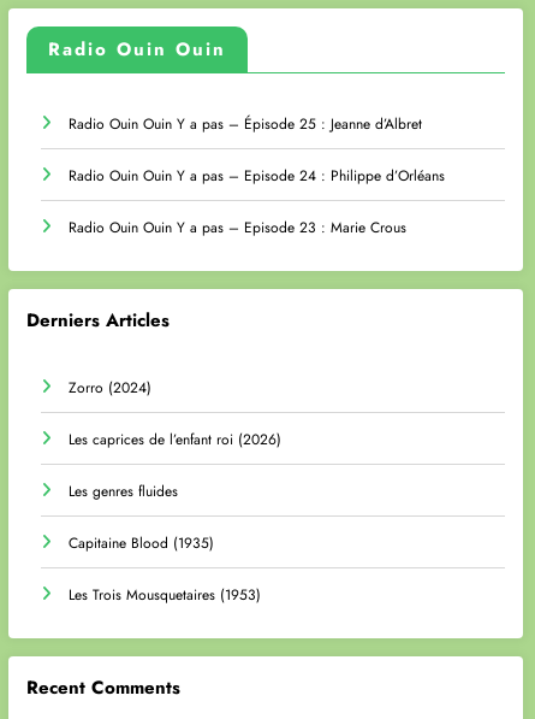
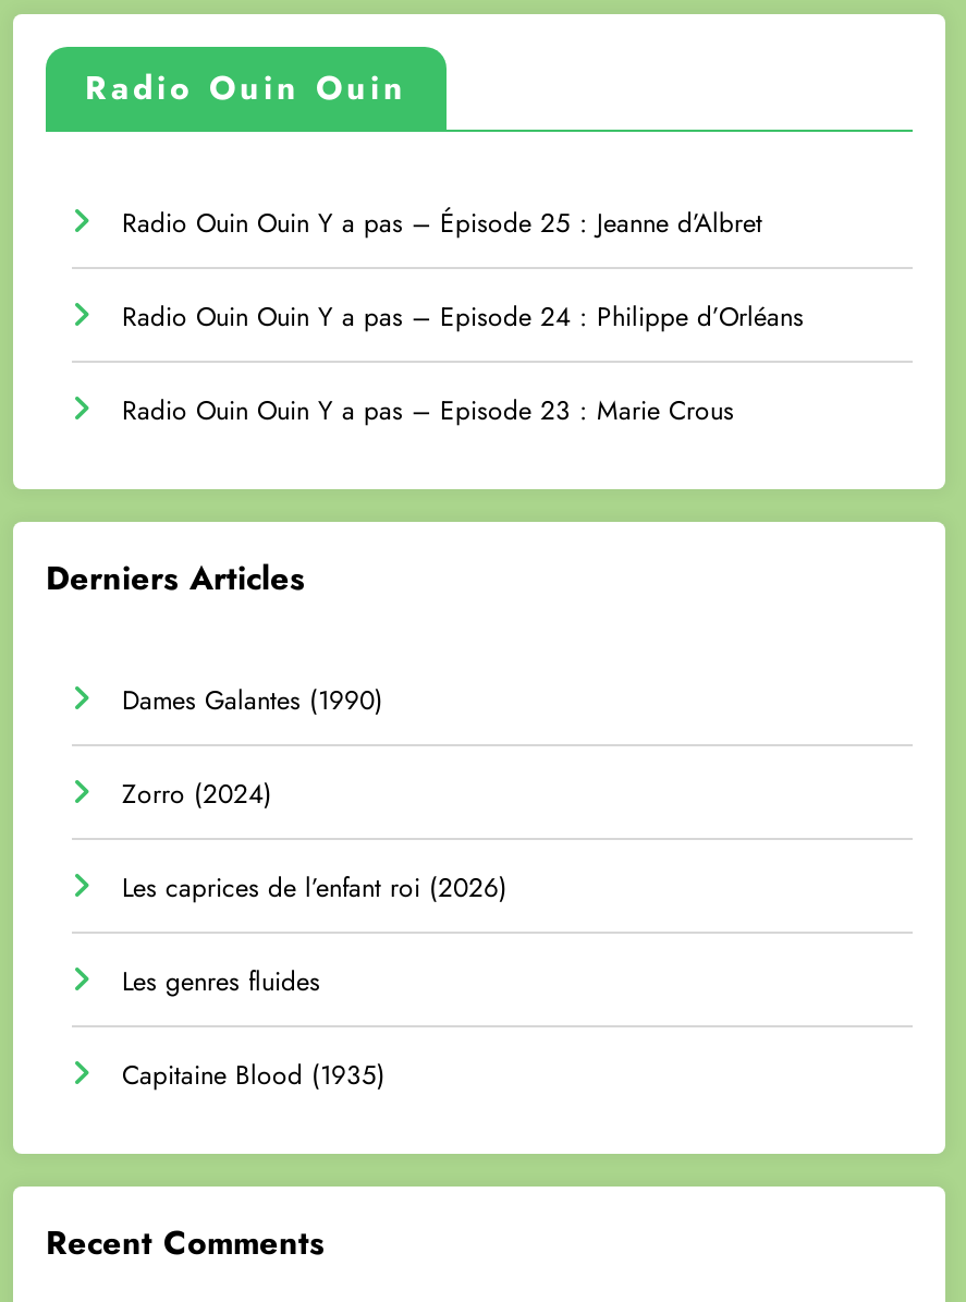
none -> [122,681,383,720] Dames Galantes (1990)
moved [69,377,281,554] -> [122,775,508,1095]: Zorro (2024) | Les caprices de l’enfant roi (2026) | Les genres fluides | Capitaine Blood (1935)
[69,584,261,606] Les Trois Mousquetaires (1953) -> none

